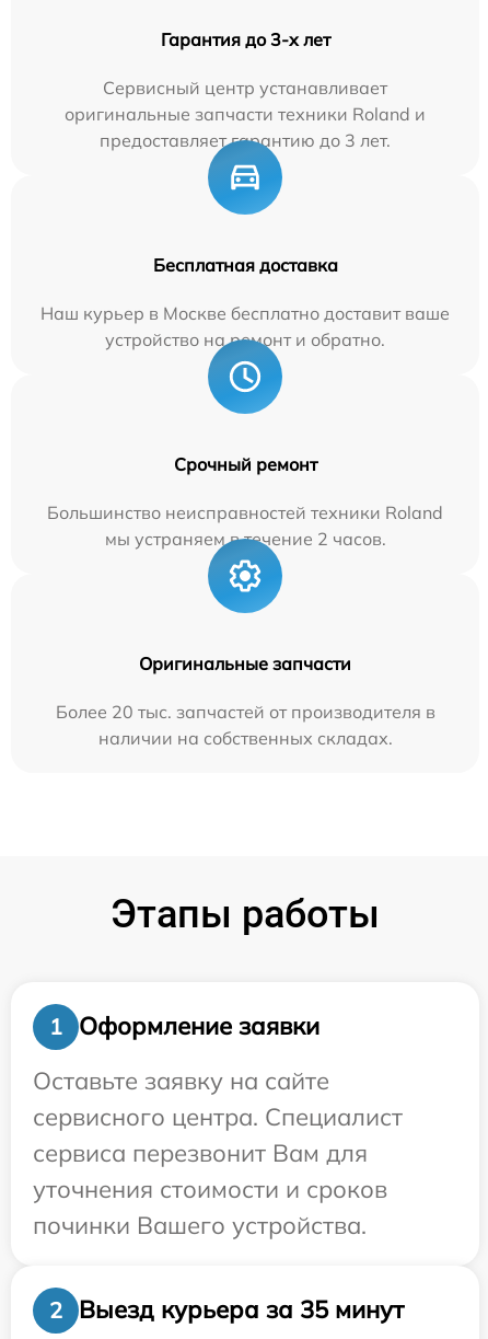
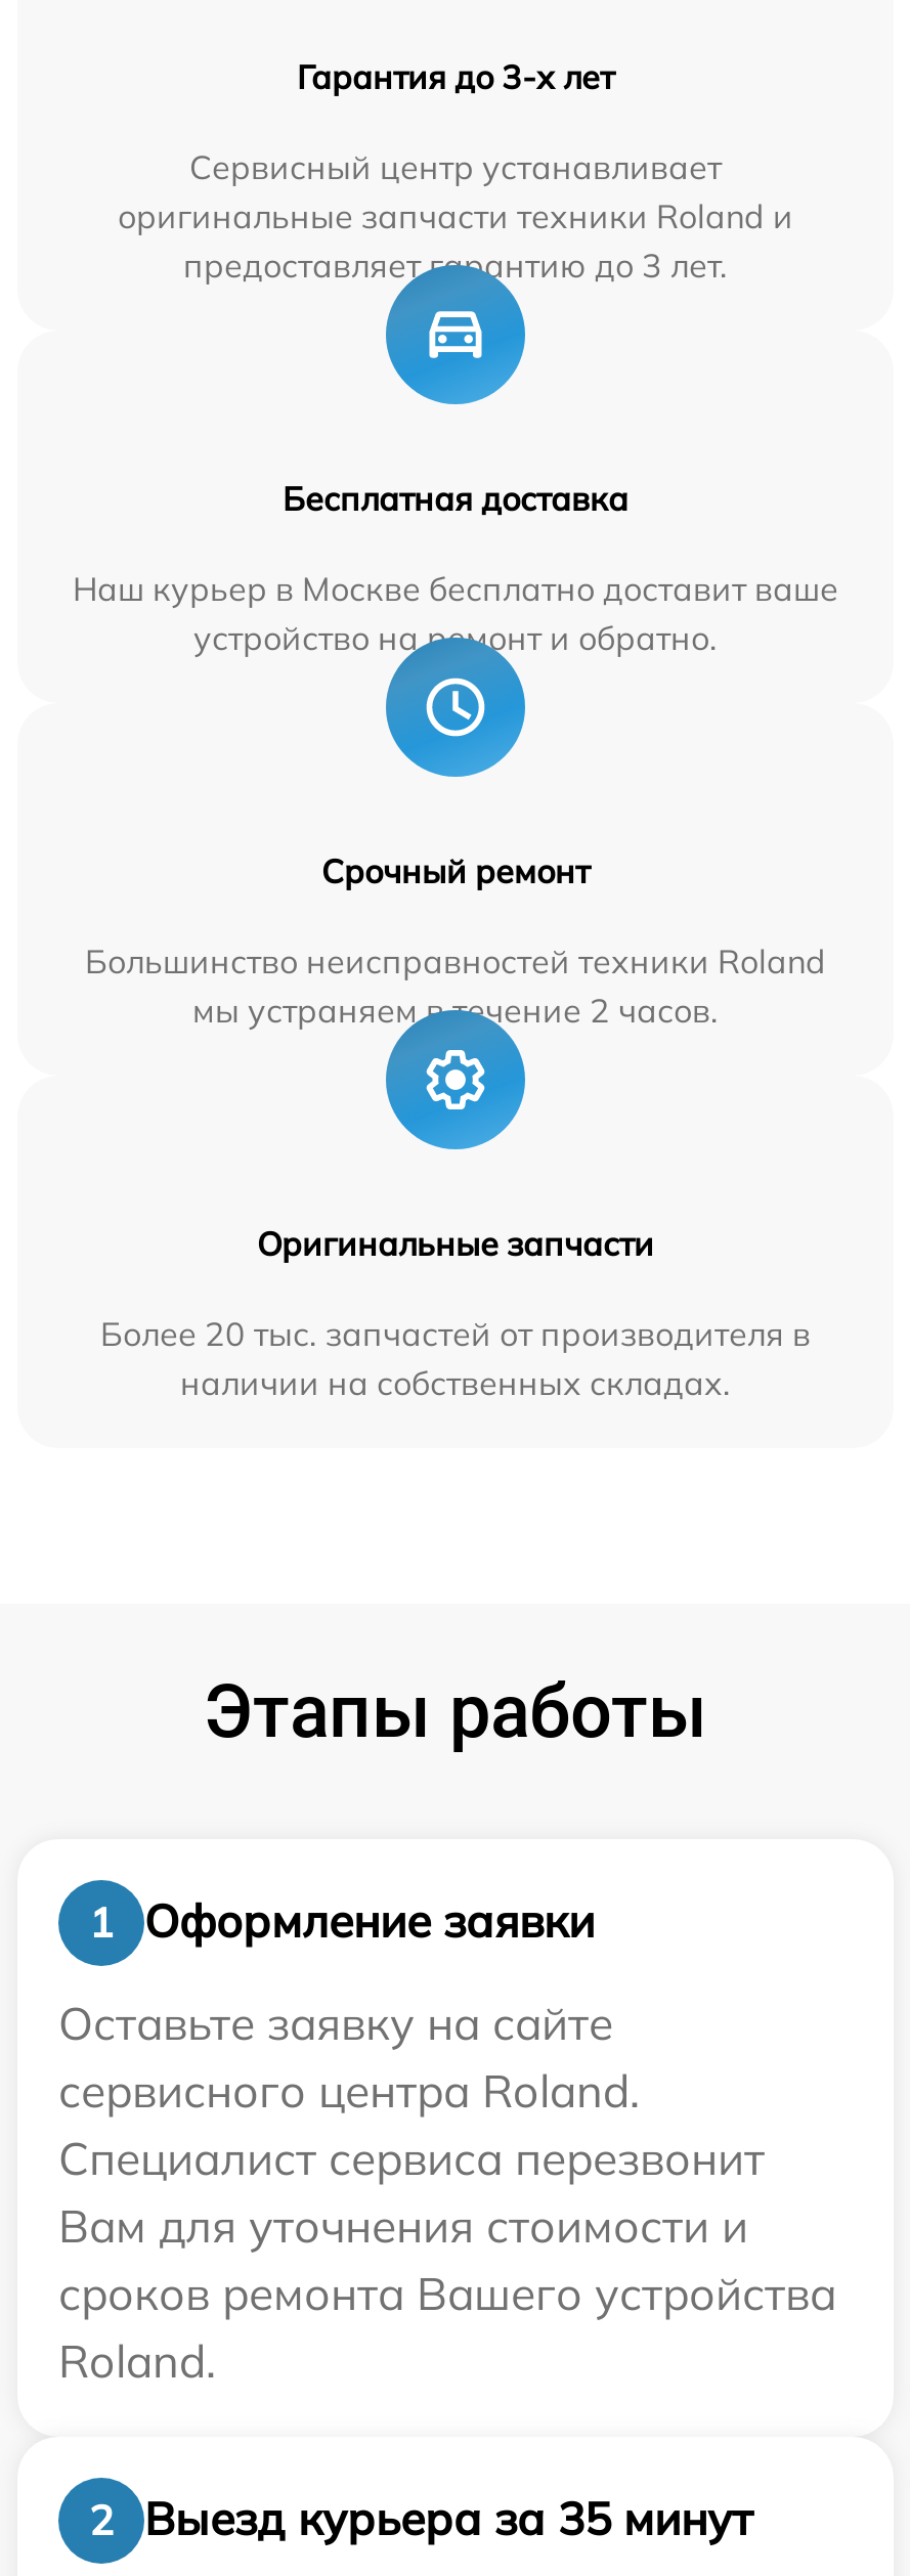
[33,1101,403,1240] сервисного центра. Специалист | сервиса перезвонит Вам для | уточнения стоимости и сроков | починки Вашего устройства. -> [58,2062,836,2390] сервисного центра Roland. | Специалист сервиса перезвонит | Вам для уточнения стоимости и | сроков ремонта Вашего устройства | Roland.

